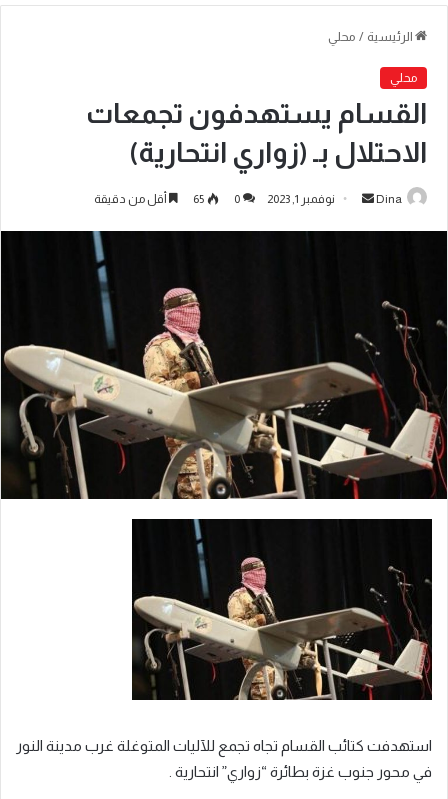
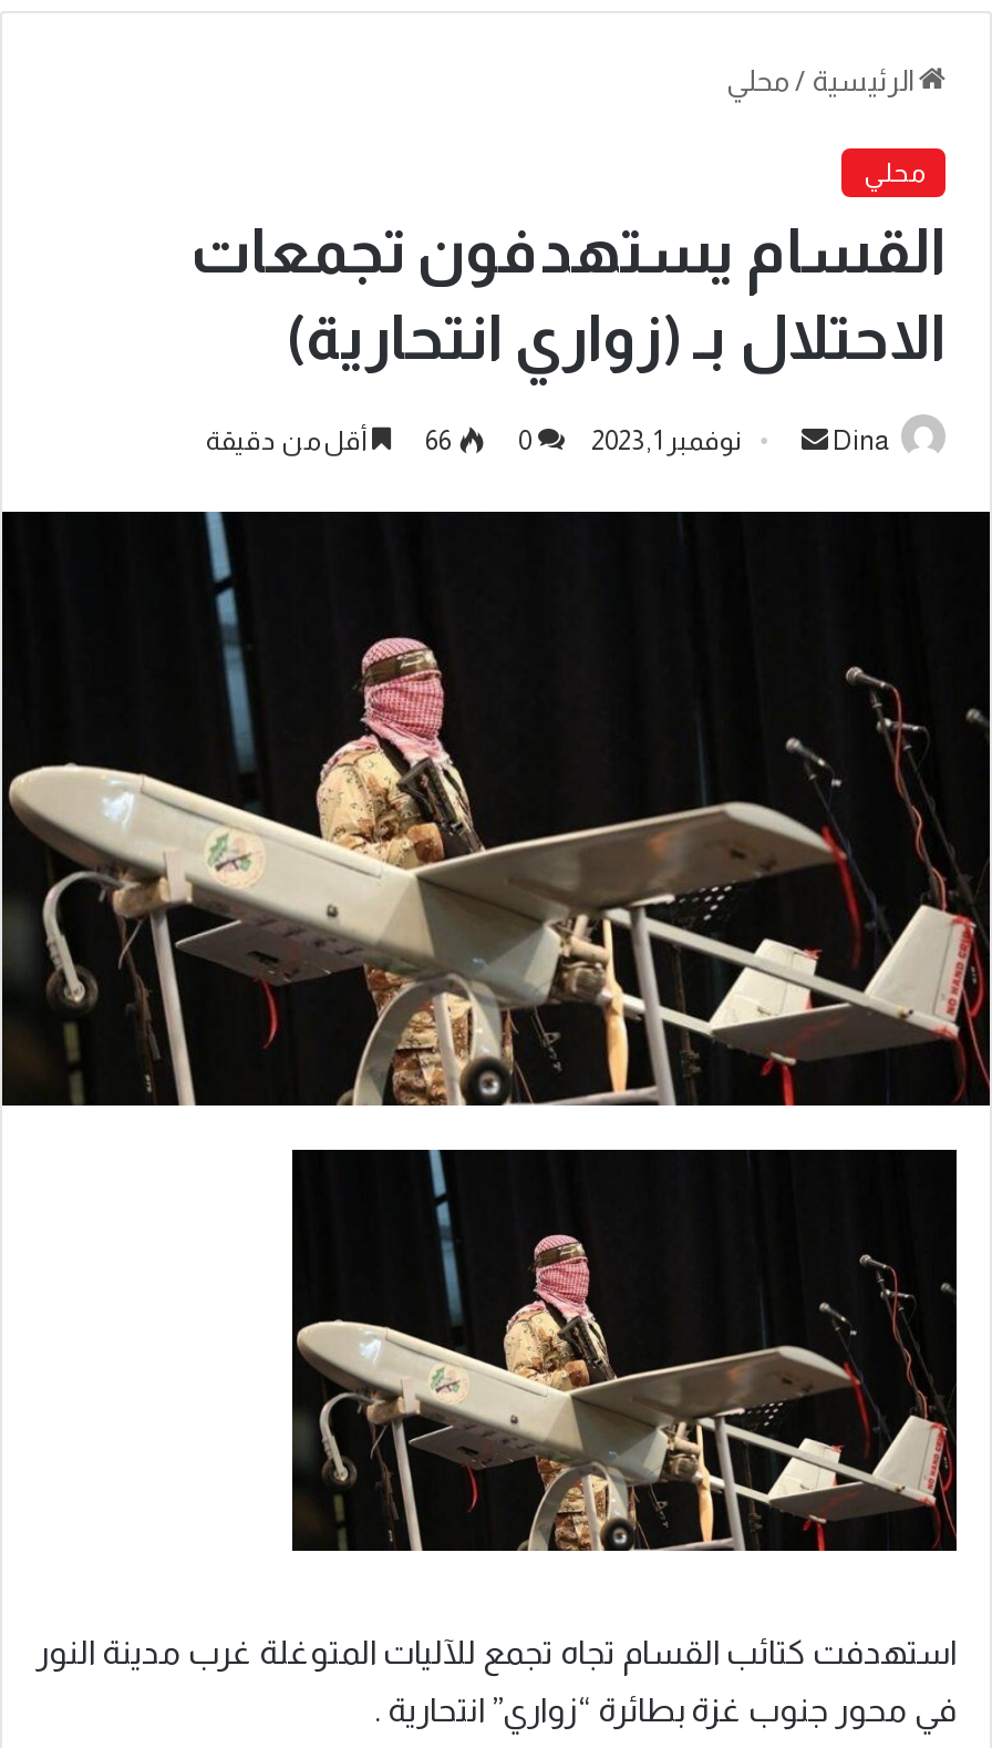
[94,192,204,206] 65 أقل من دقيقة -> [206,424,452,455] 66 أقل من دقيقة

